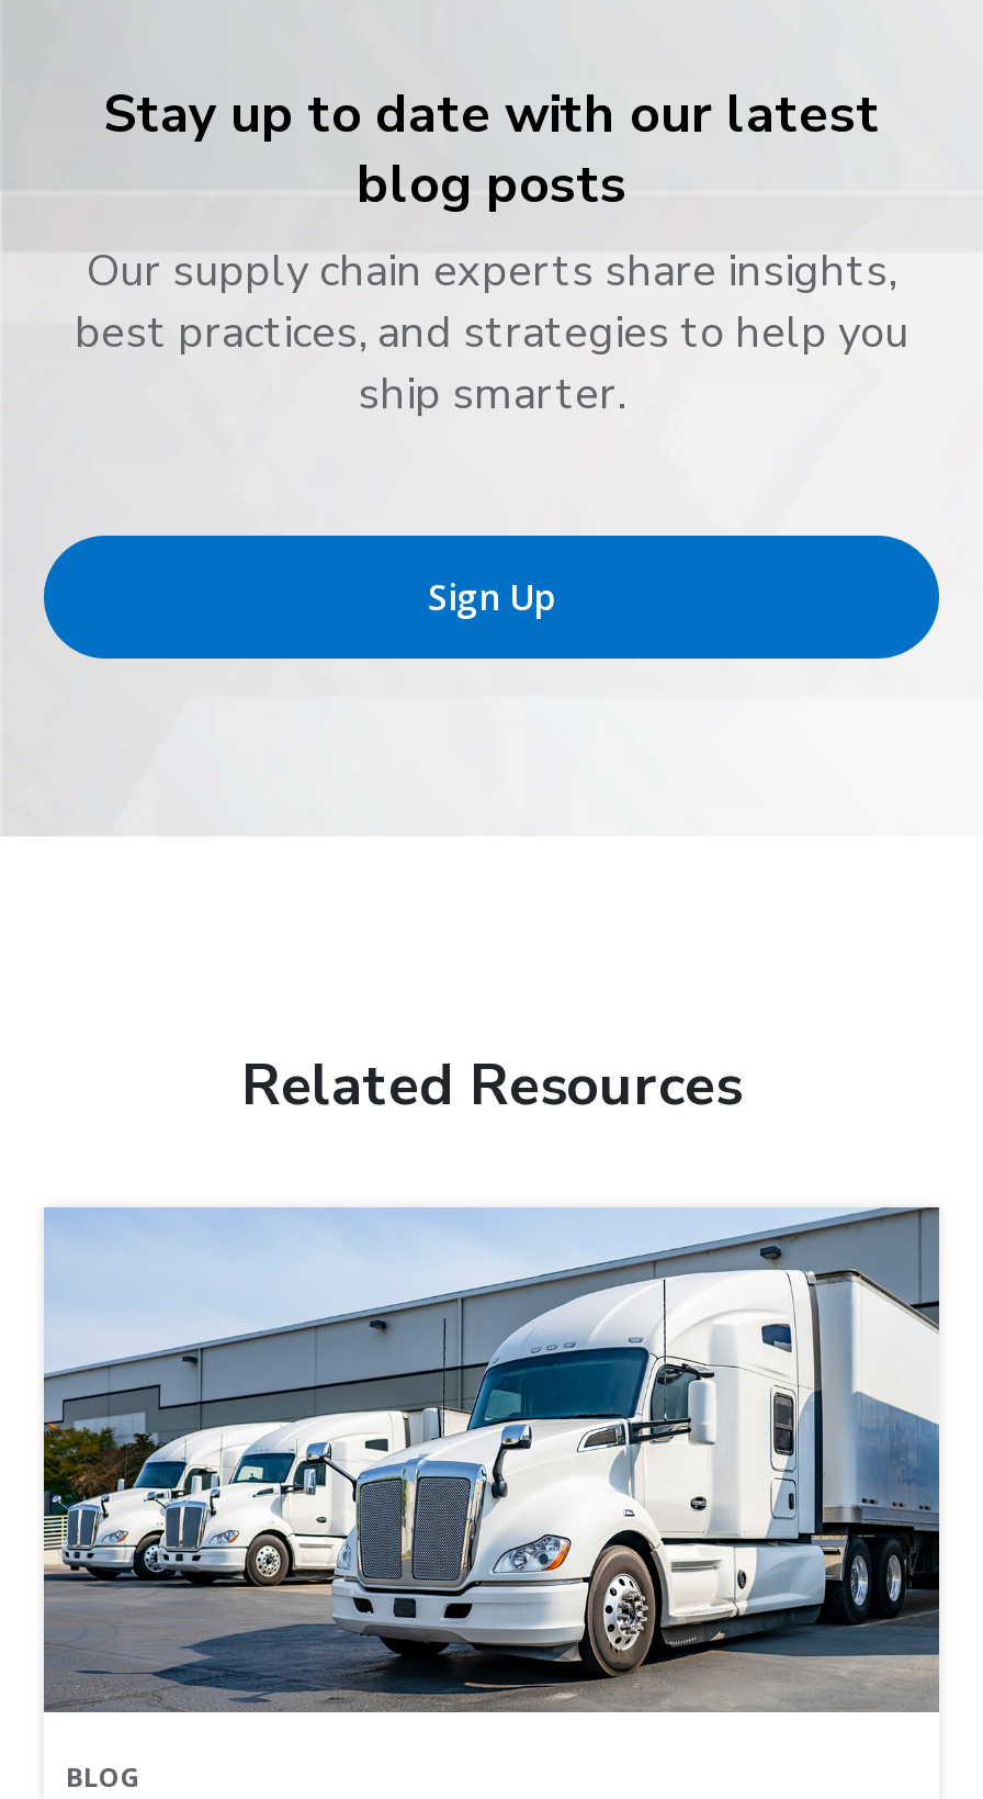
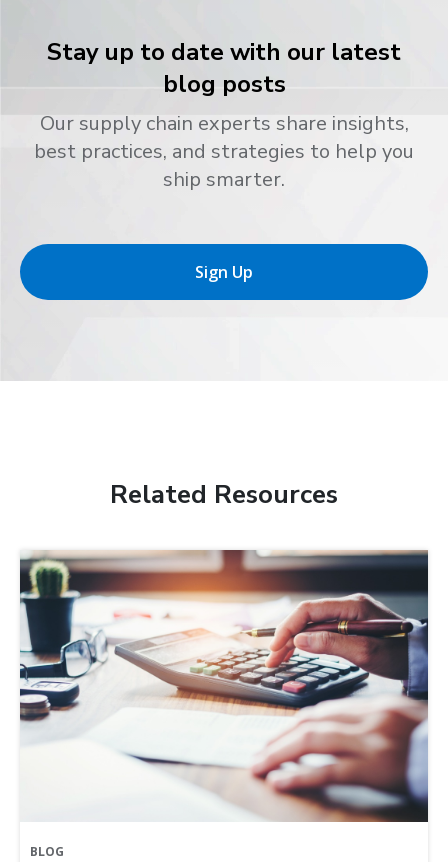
[42,1207,941,1714] [image] -> [19,549,429,822] [image]

